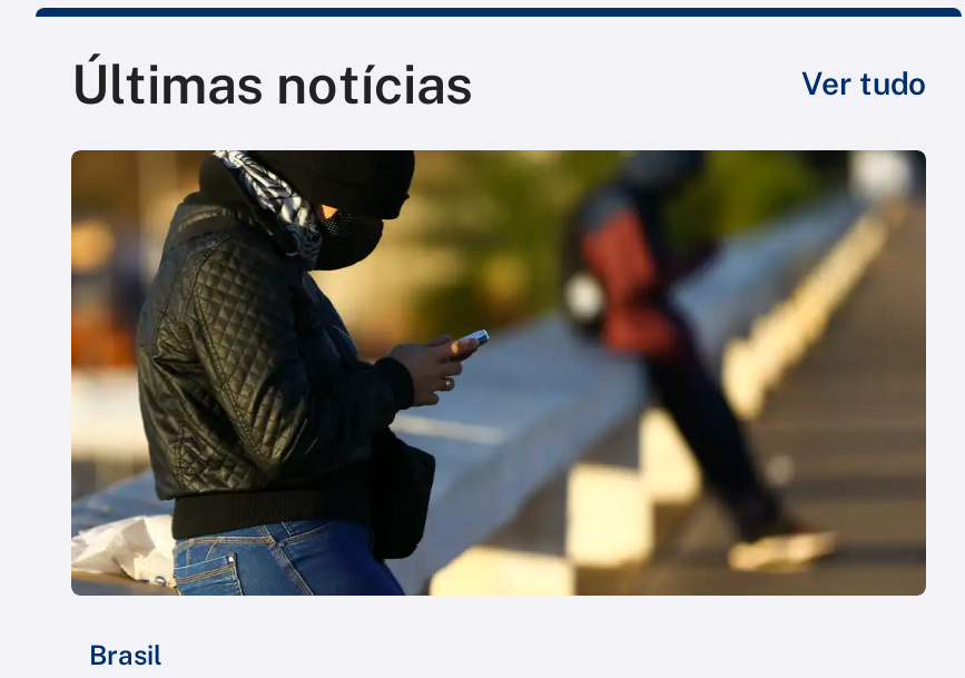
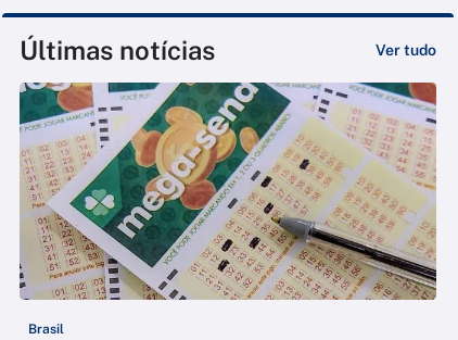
[69,148,928,598] [image] -> [18,81,437,301] [image]

